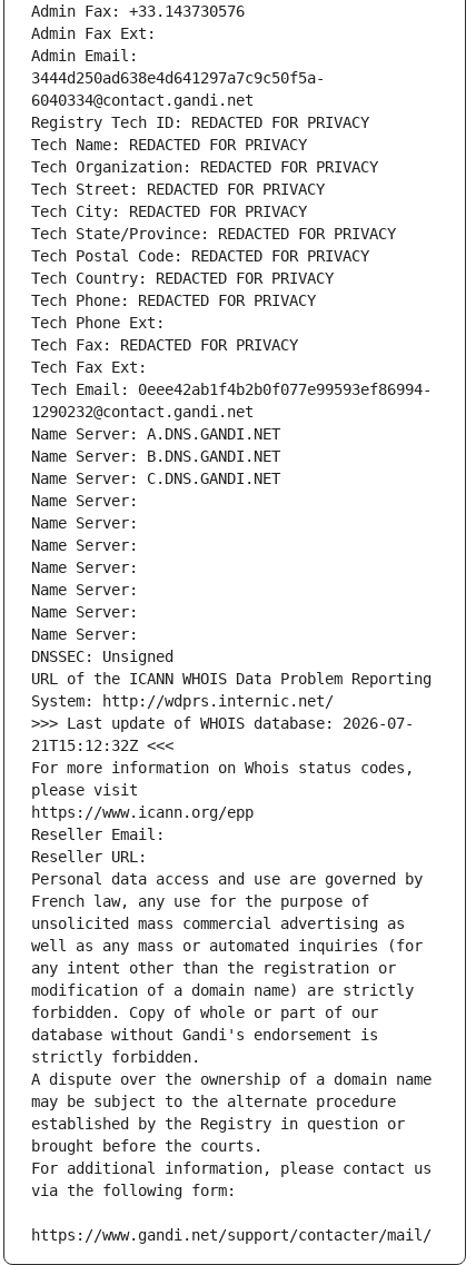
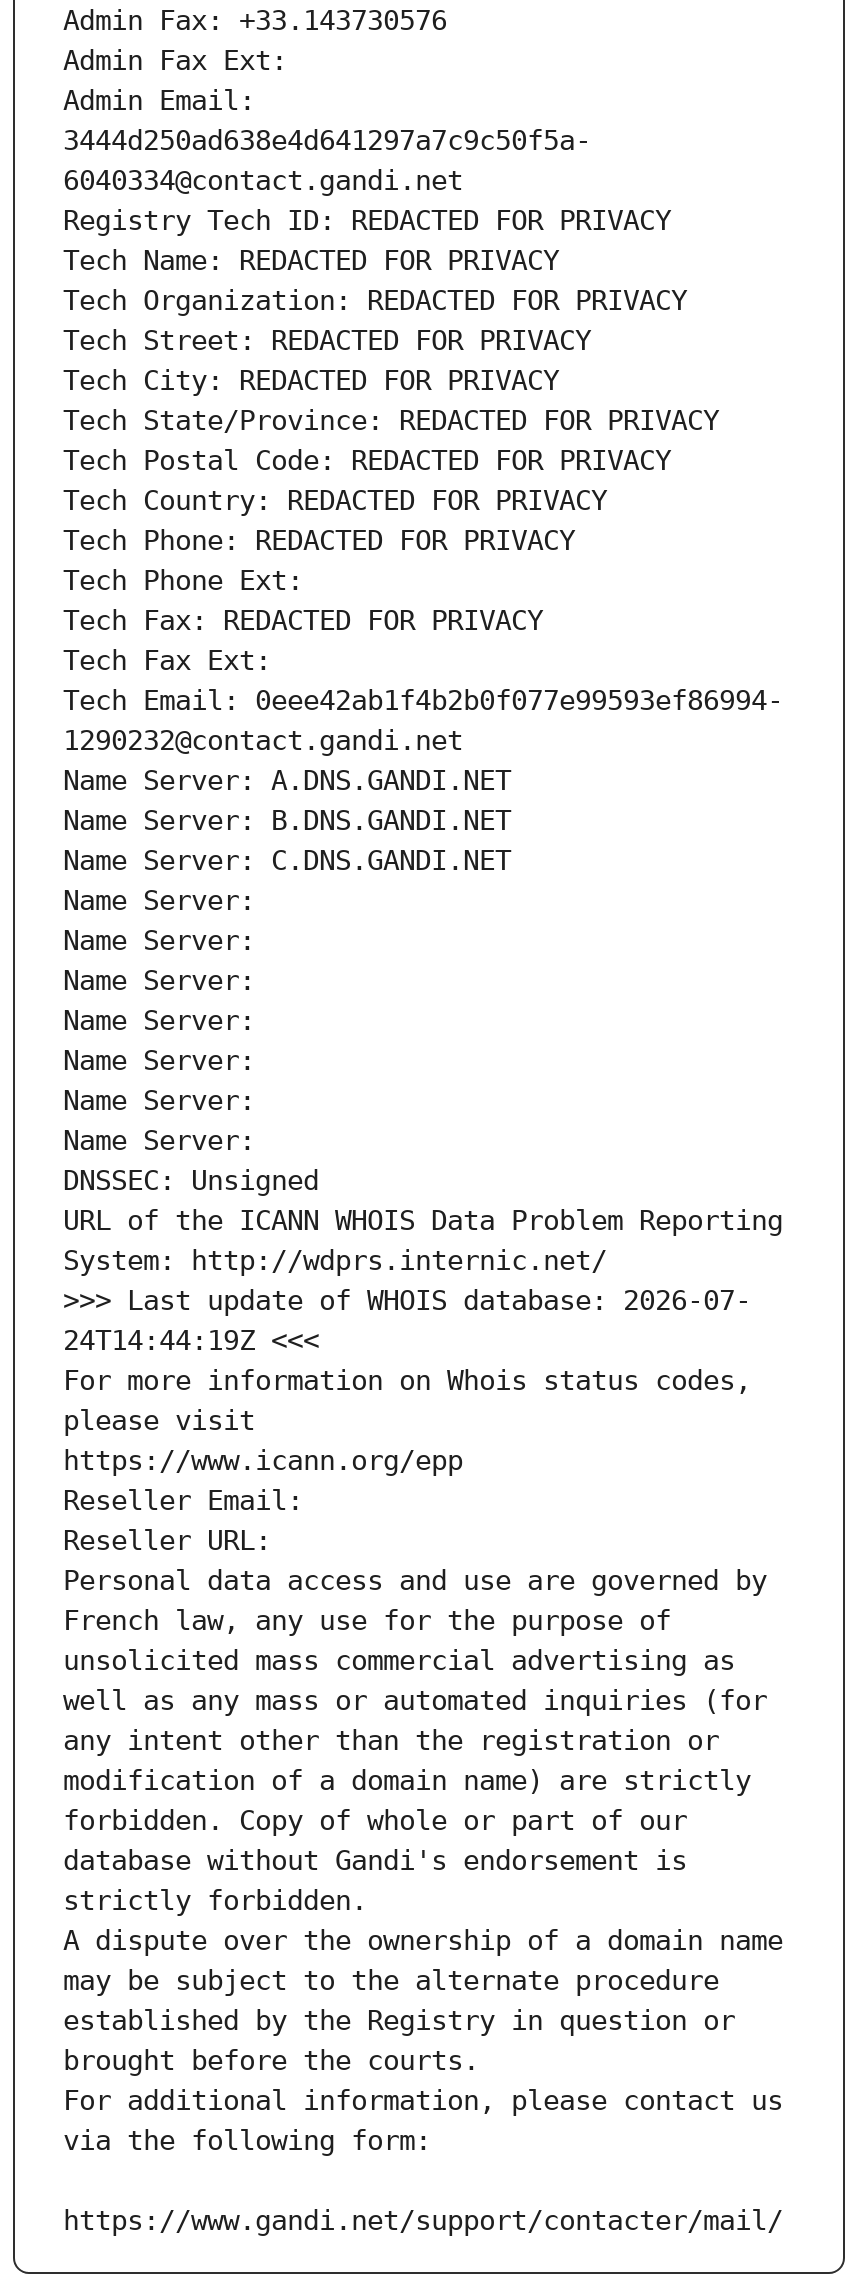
[31,737,173,755] 21T15:12:32Z <<< -> [63,1325,319,1357] 24T14:44:19Z <<<

